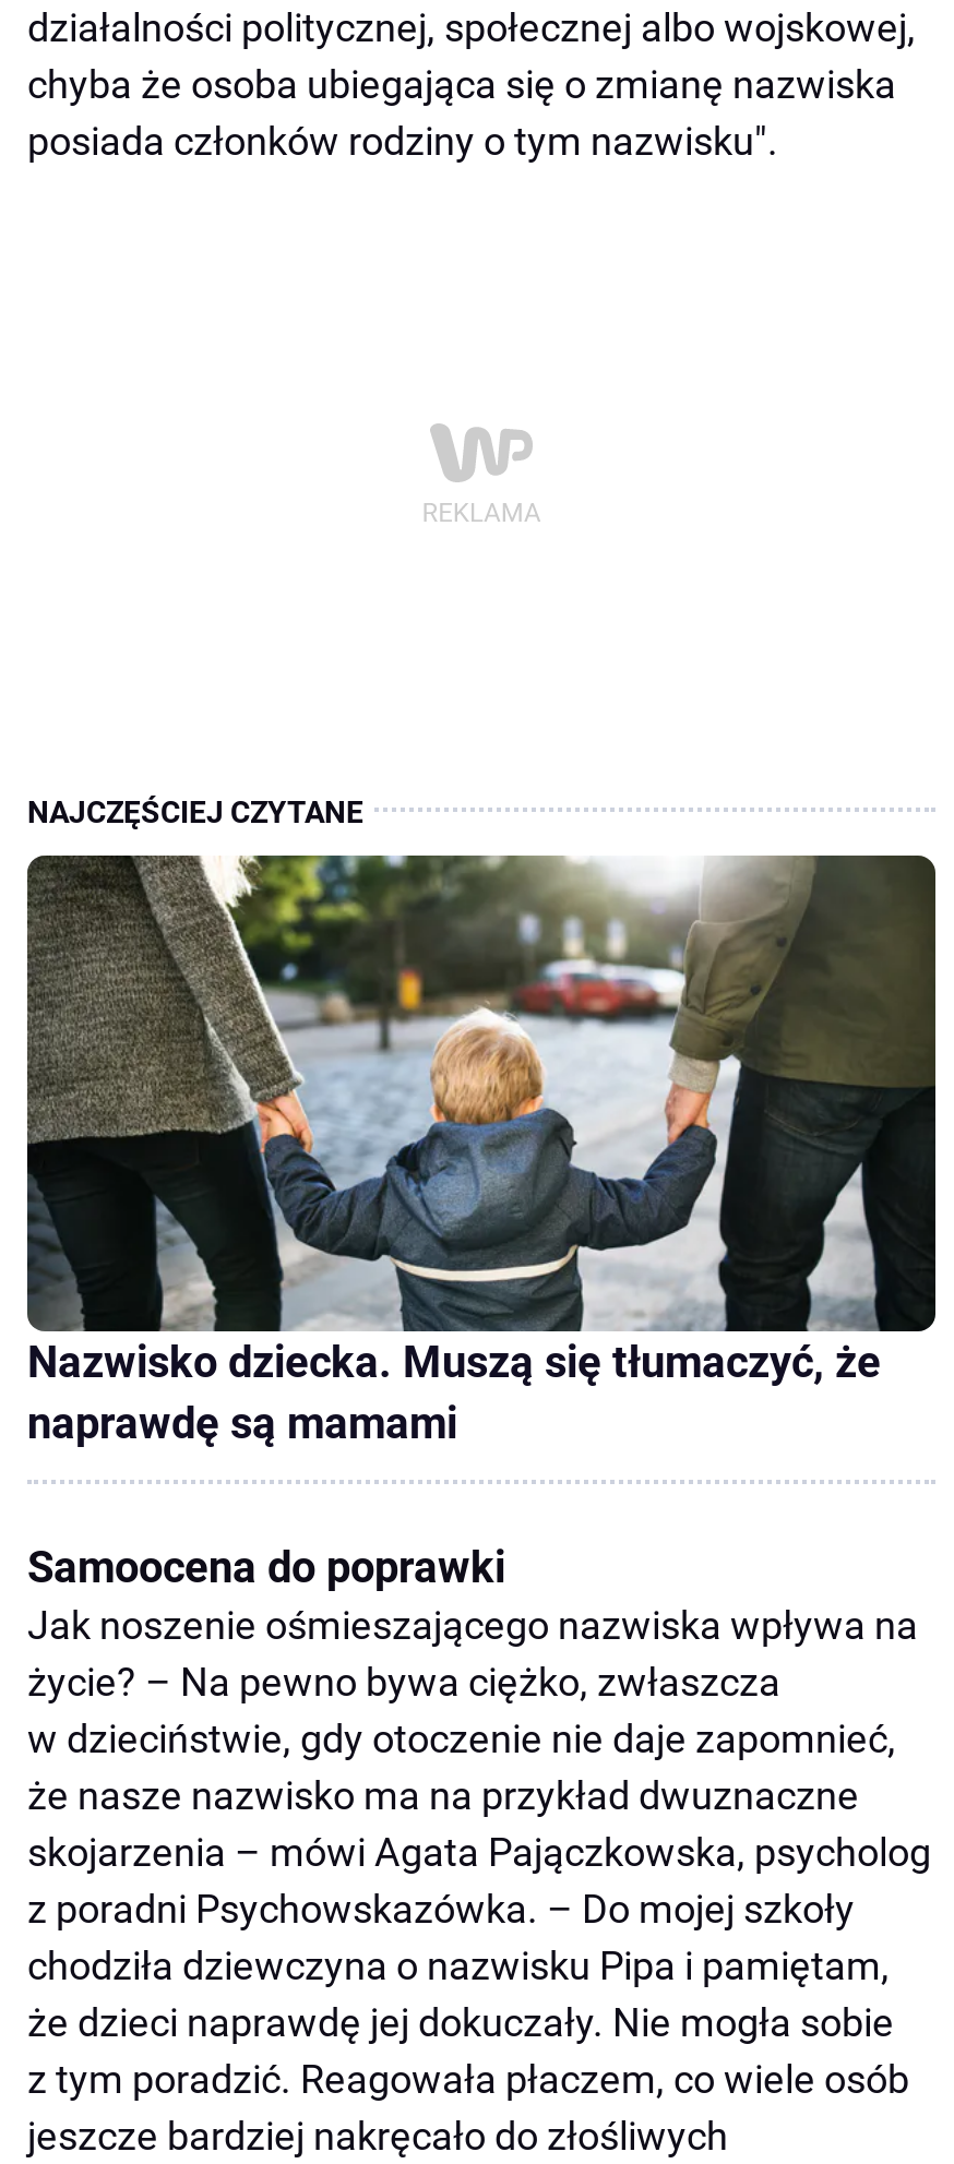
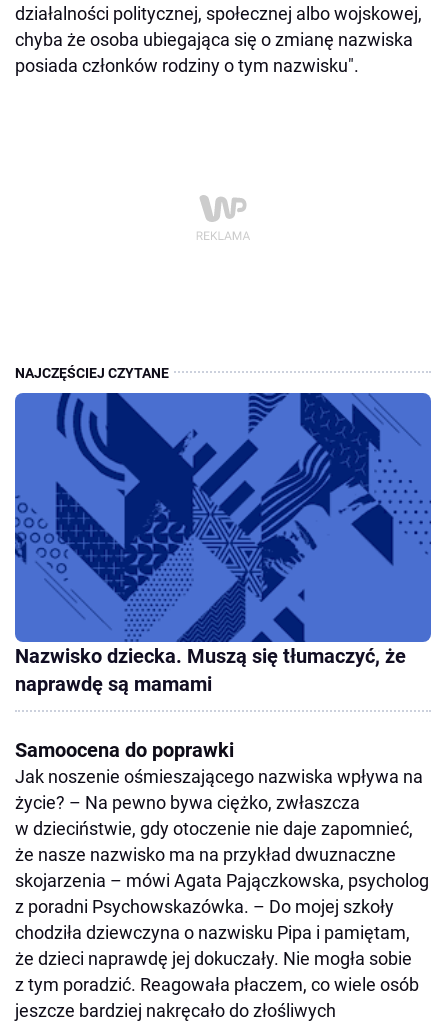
[25,853,938,1334] [image] -> [14,392,432,642] [image]

